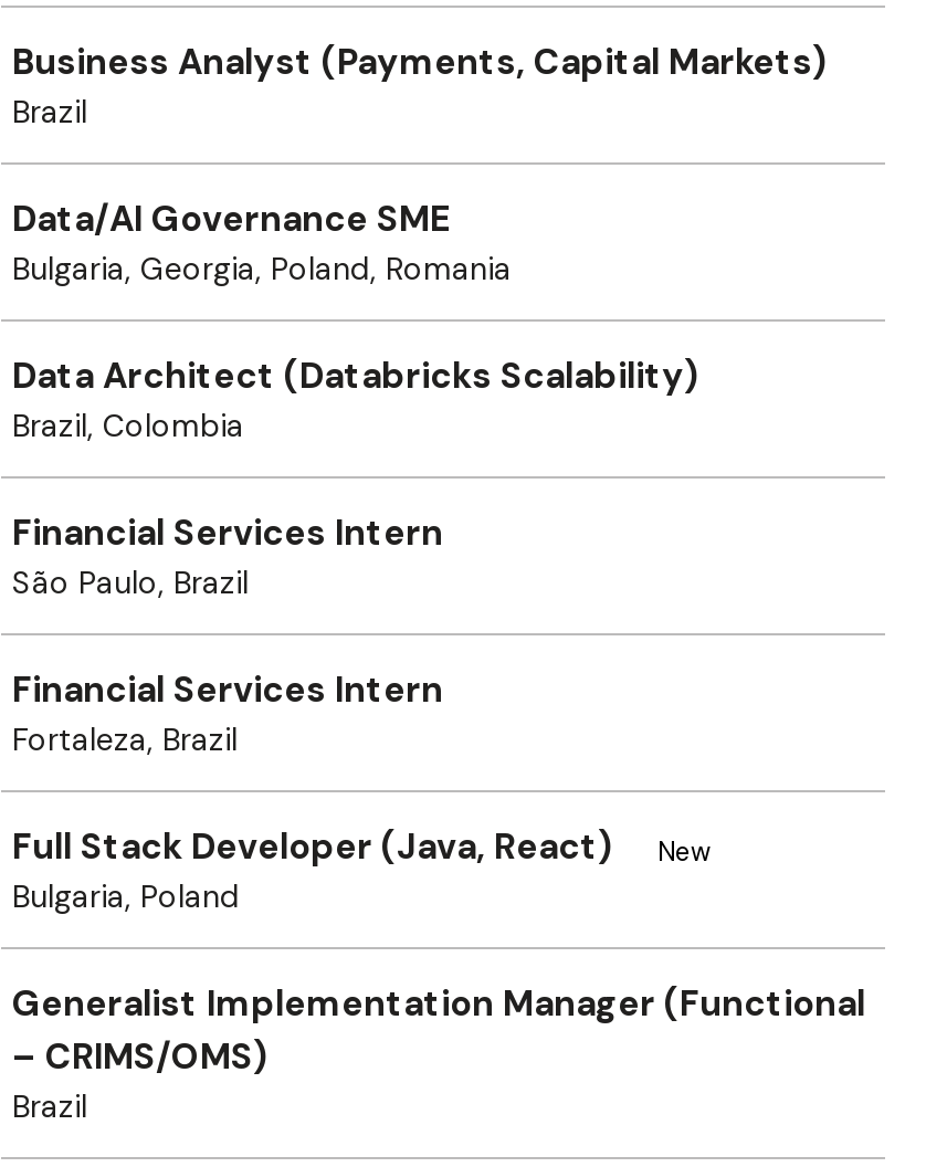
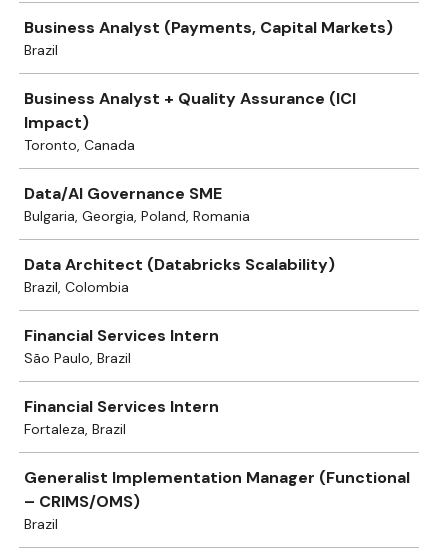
none -> [24,88,356,154] Business Analyst + Quality Assurance (ICI | Impact) | Toronto, Canada
moved [12,196,699,759] -> [24,183,335,438]: Data/AI Governance SME | Bulgaria, Georgia, Poland, Romania | Data Architect (Databricks Scalability) | Brazil, Colombia | Financial Services Intern | São Paulo, Brazil | Financial Services Intern | Fortaleza, Brazil
[12,823,711,916] Full Stack Developer (Java, React) | New | Bulgaria, Poland -> none

